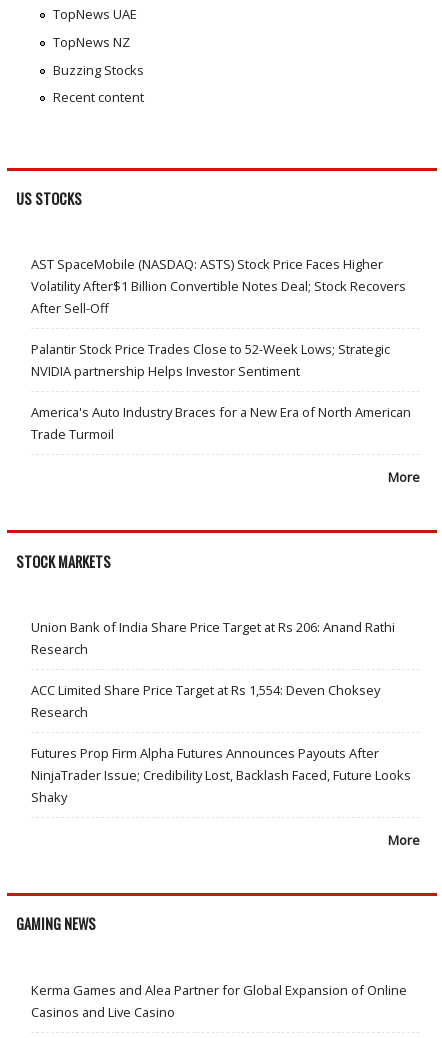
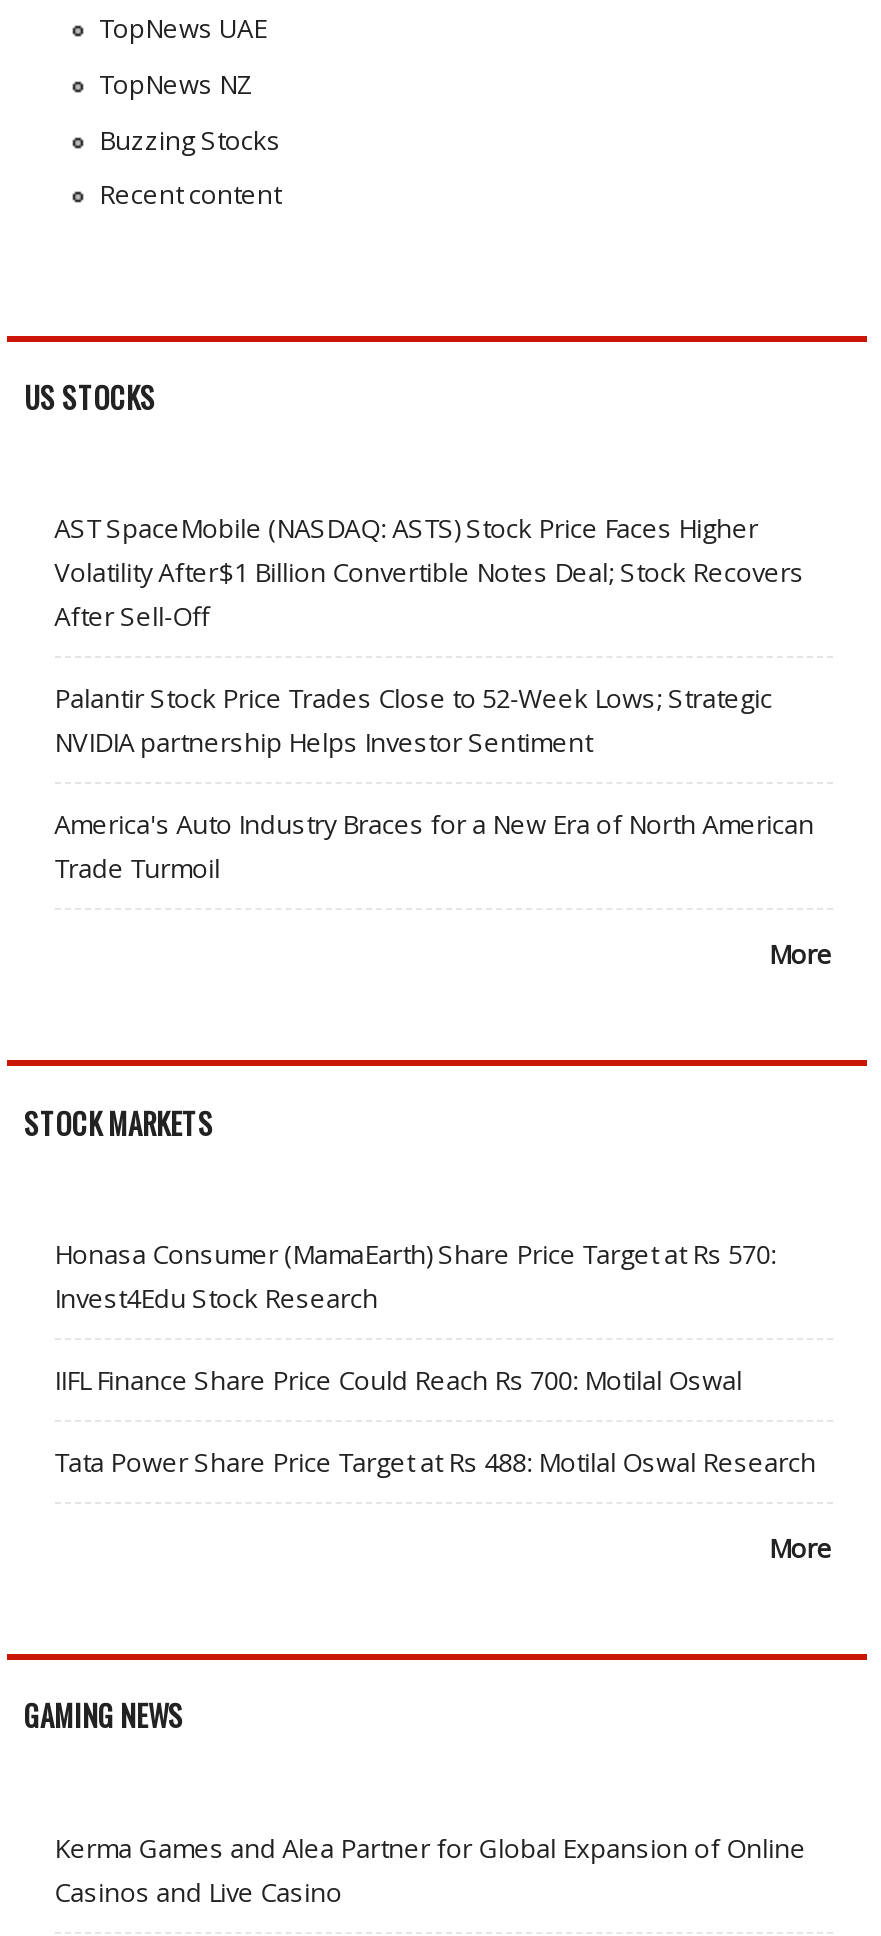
[31,618,395,658] Union Bank of India Share Price Target at Rs 206: Anand Rathi | Research -> [54,1236,776,1316] Honasa Consumer (MamaEarth) Share Price Target at Rs 570: | Invest4Edu Stock Research
[31,681,380,721] ACC Limited Share Price Target at Rs 1,554: Deven Choksey | Research -> [54,1362,742,1398] IIFL Finance Share Price Could Reach Rs 700: Motilal Oswal
[31,744,411,806] Futures Prop Firm Alpha Futures Announces Payouts After | NinjaTrader Issue; Credibility Lost, Backlash Faced, Future Looks | Shaky -> [54,1444,816,1480] Tata Power Share Price Target at Rs 488: Motilal Oswal Research

